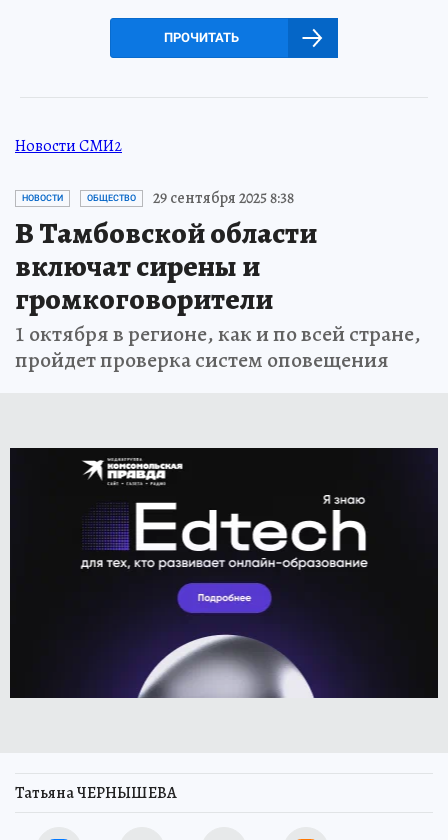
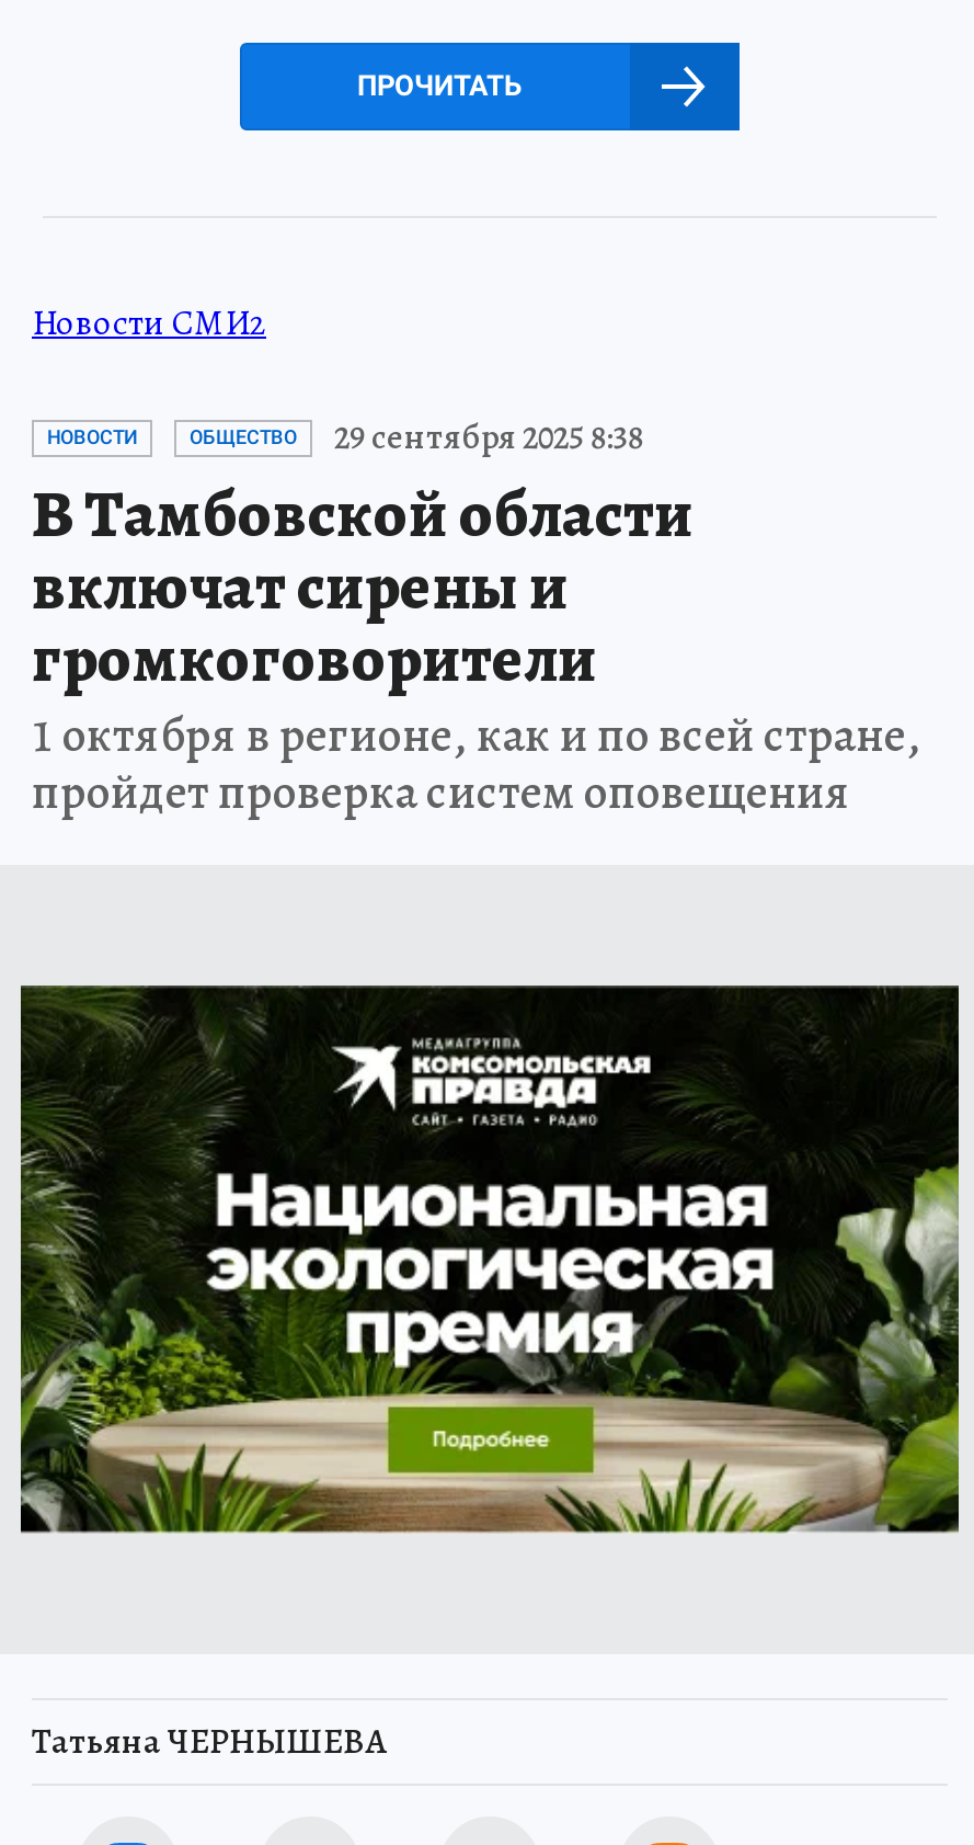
[9,448,439,699] [image] -> [19,986,961,1536] [image]

